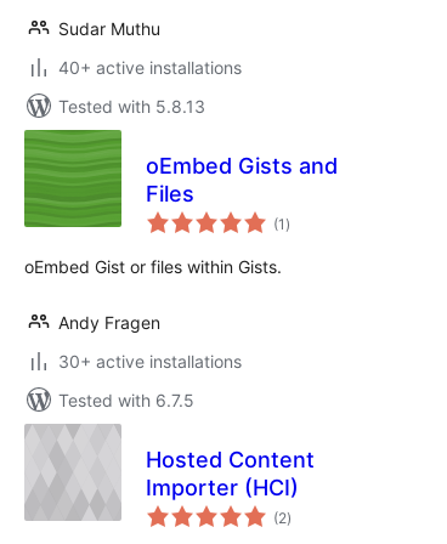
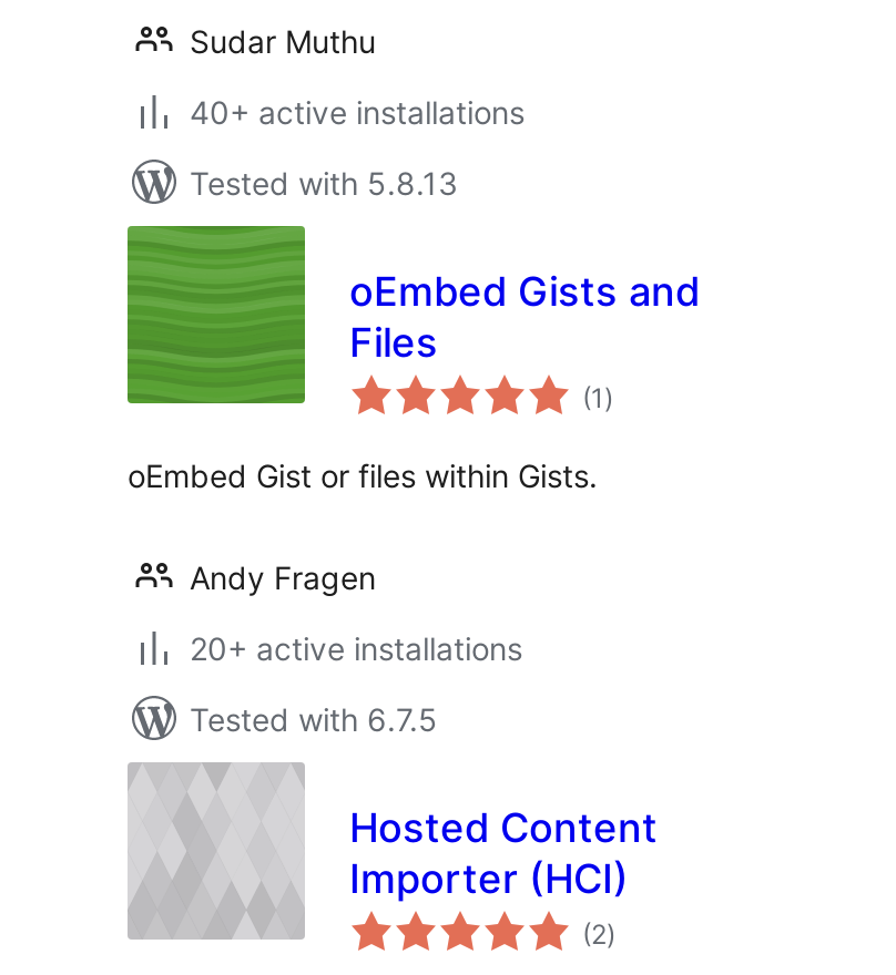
[58,351,242,372] 30+ active installations -> [190,629,522,667] 20+ active installations

